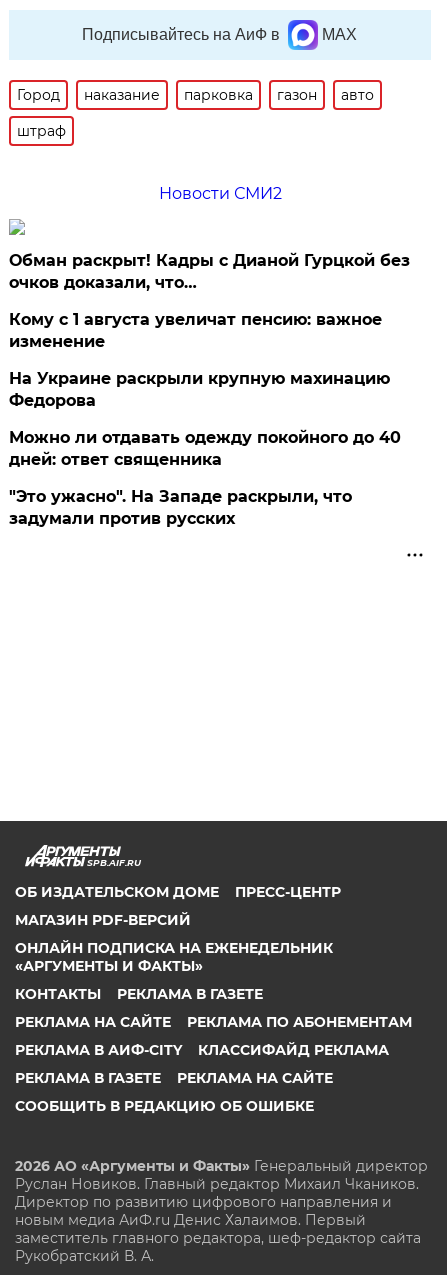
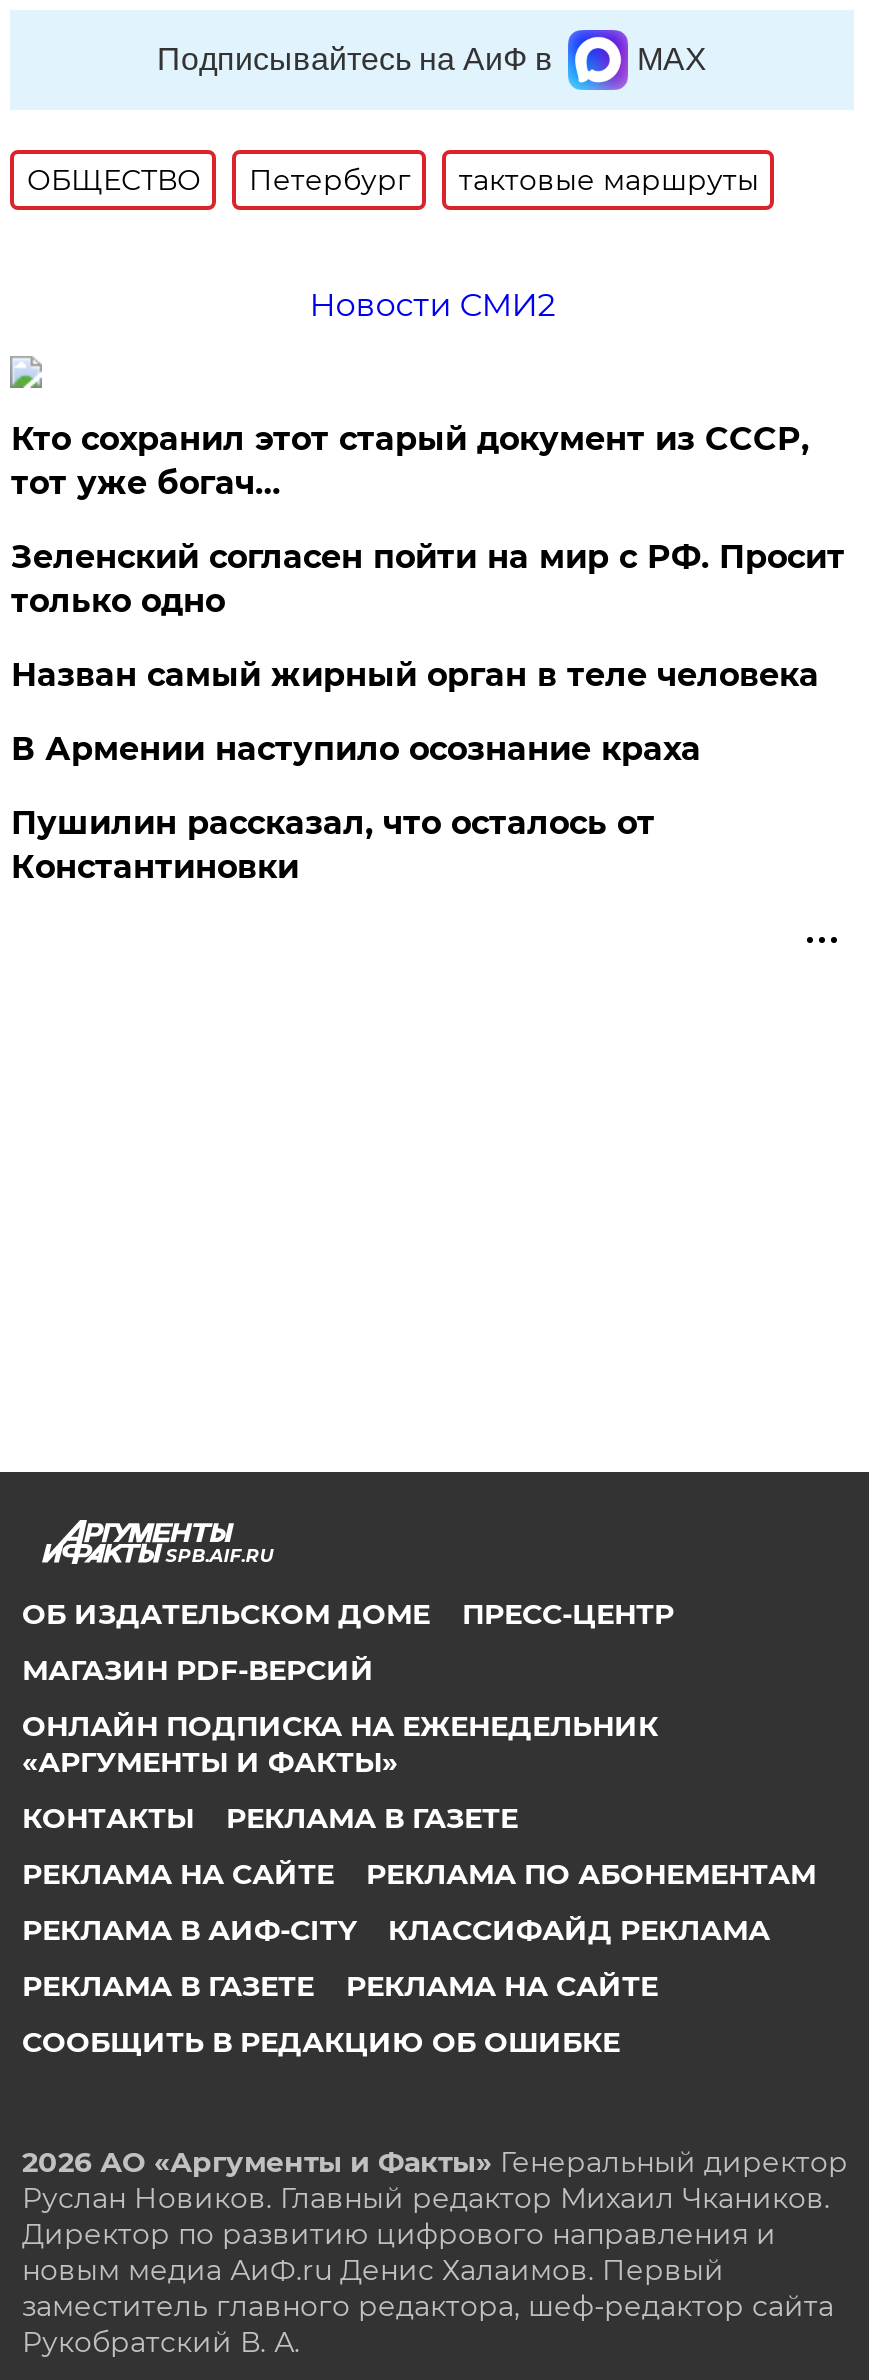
[17,86,374,140] Город | наказание | парковка | газон | авто | штраф -> [27,162,759,198] ОБЩЕСТВО | Петербург | тактовые маршруты
[9,251,410,292] Обман раскрыт! Кадры с Дианой Гурцкой без | очков доказали, что… -> [11,420,809,502] Кто сохранил этот старый документ из СССР, | тот уже богач…
[9,310,382,351] Кому с 1 августа увеличат пенсию: важное | изменение -> [11,538,845,620] Зеленский согласен пойти на мир с РФ. Просит | только одно
[9,369,390,410] На Украине раскрыли крупную махинацию | Федорова -> [11,656,819,694] Назван самый жирный орган в теле человека
[9,428,401,469] Можно ли отдавать одежду покойного до 40 | дней: ответ священника -> [11,730,701,768] В Армении наступило осознание краха
[9,487,352,528] "Это ужасно". На Западе раскрыли, что | задумали против русских -> [11,804,655,886] Пушилин рассказал, что осталось от | Константиновки

